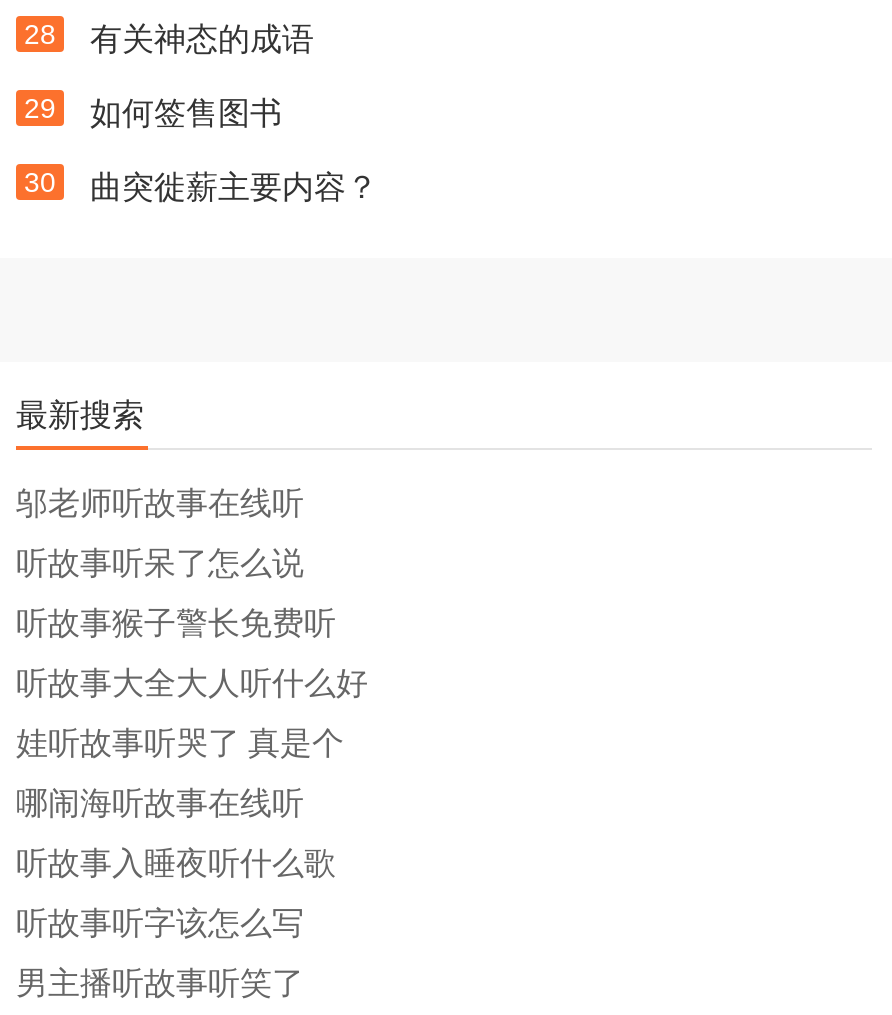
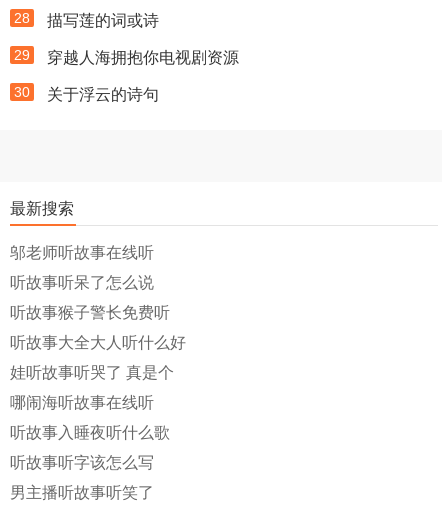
[90,22,314,56] 有关神态的成语 -> [47,12,159,29] 描写莲的词或诗
[90,96,282,130] 如何签售图书 -> [47,49,239,66] 穿越人海拥抱你电视剧资源
[90,170,378,204] 曲突徙薪主要内容？ -> [47,86,159,103] 关于浮云的诗句

